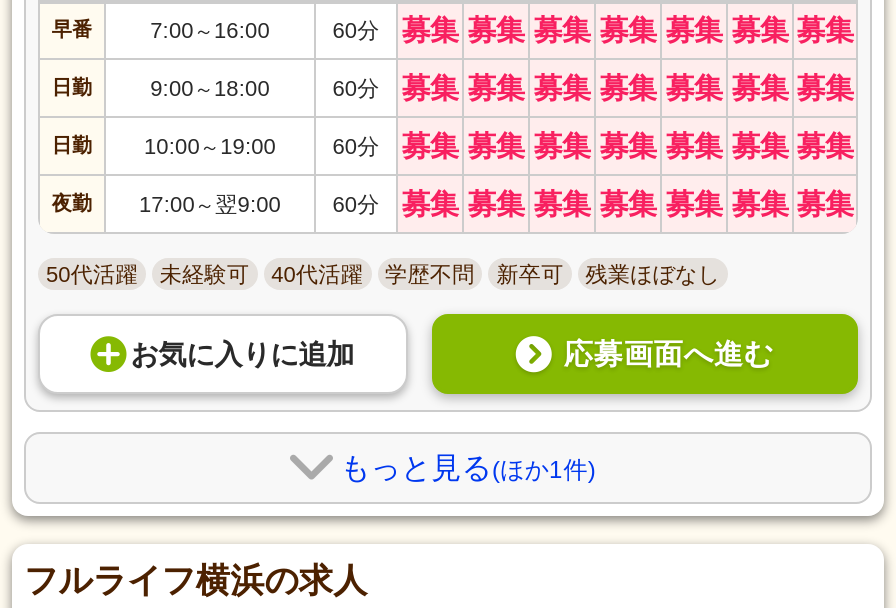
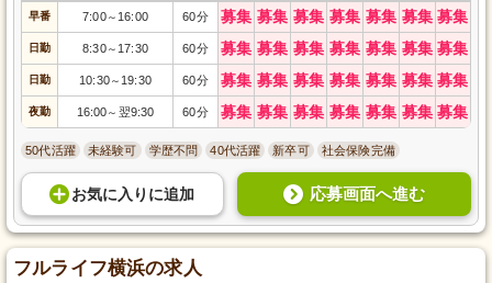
[150,76,270,100] 9:00～18:00 -> [82,42,148,55] 8:30～17:30
[144,134,276,158] 10:00～19:00 -> [79,73,152,87] 10:30～19:30
[139,192,281,216] 17:00～翌9:00 -> [76,105,154,118] 16:00～翌9:30
[271,262,363,286] 40代活躍 -> none
[586,262,720,286] 残業ほぼなし -> [322,144,395,157] 社会保険完備
none -> [210,144,260,157] 40代活躍
[340,450,596,484] もっと見る(ほか1件) -> none

